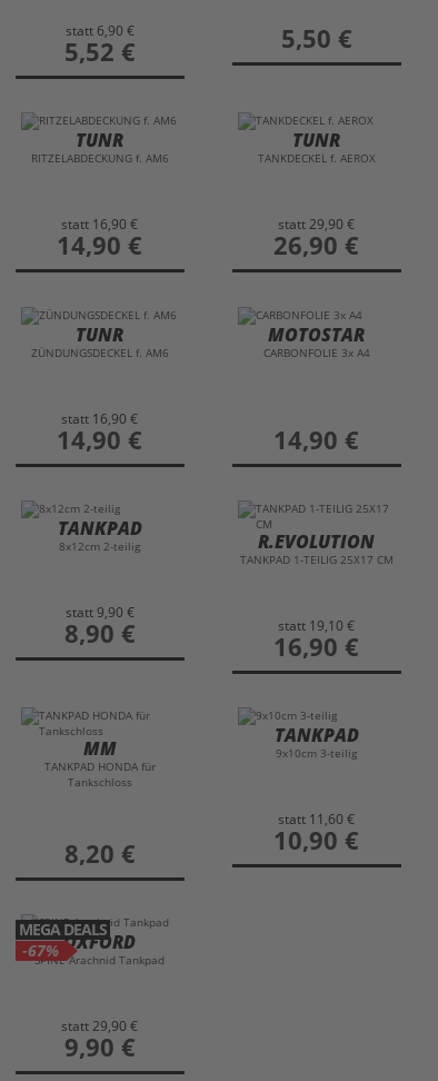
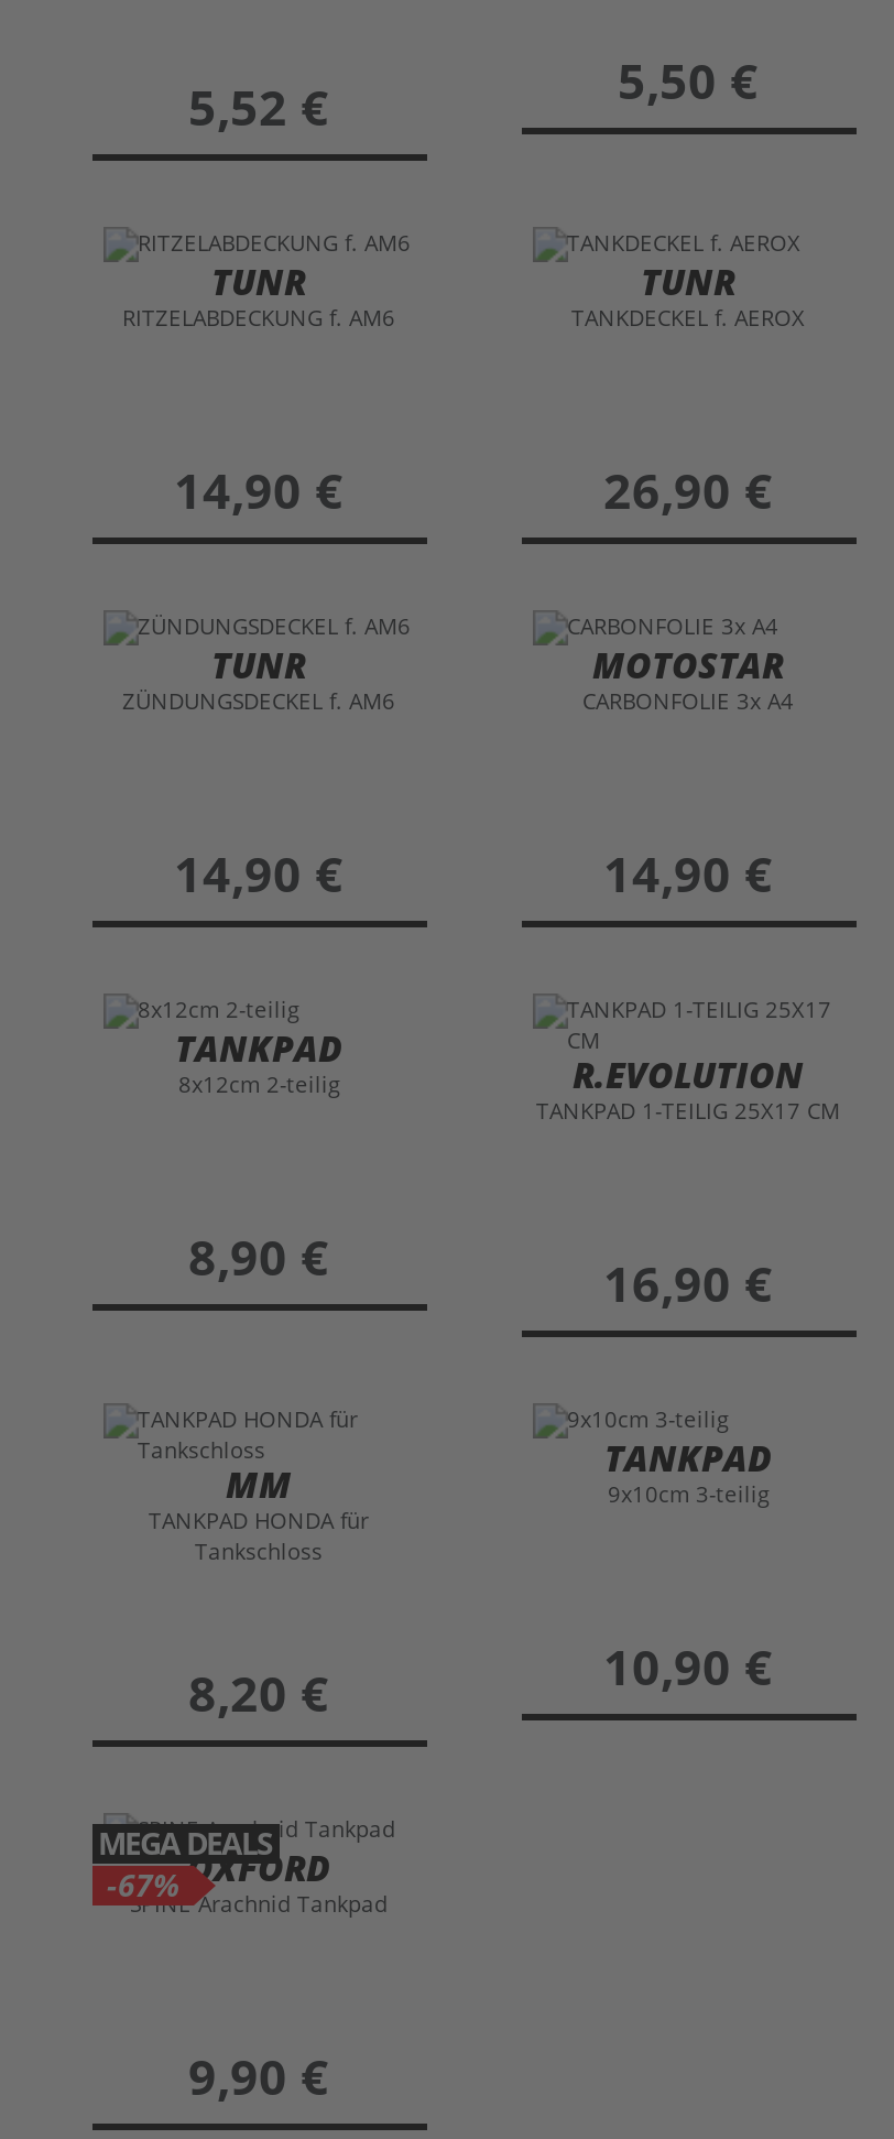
[65,21,134,40] statt 6,90 € -> none
[61,215,138,234] statt 16,90 € -> none
[278,215,355,234] statt 29,90 € -> none
[61,409,138,428] statt 16,90 € -> none
[65,603,134,622] statt 9,90 € -> none
[278,616,355,635] statt 19,10 € -> none
[278,810,355,829] statt 11,60 € -> none
[61,1016,138,1035] statt 29,90 € -> none

